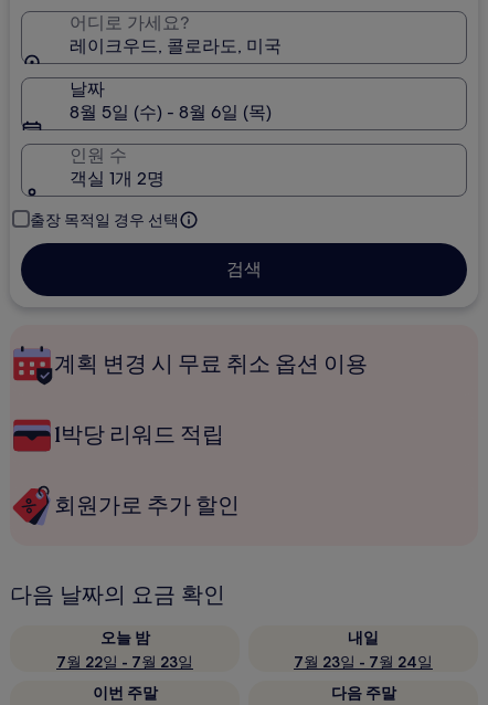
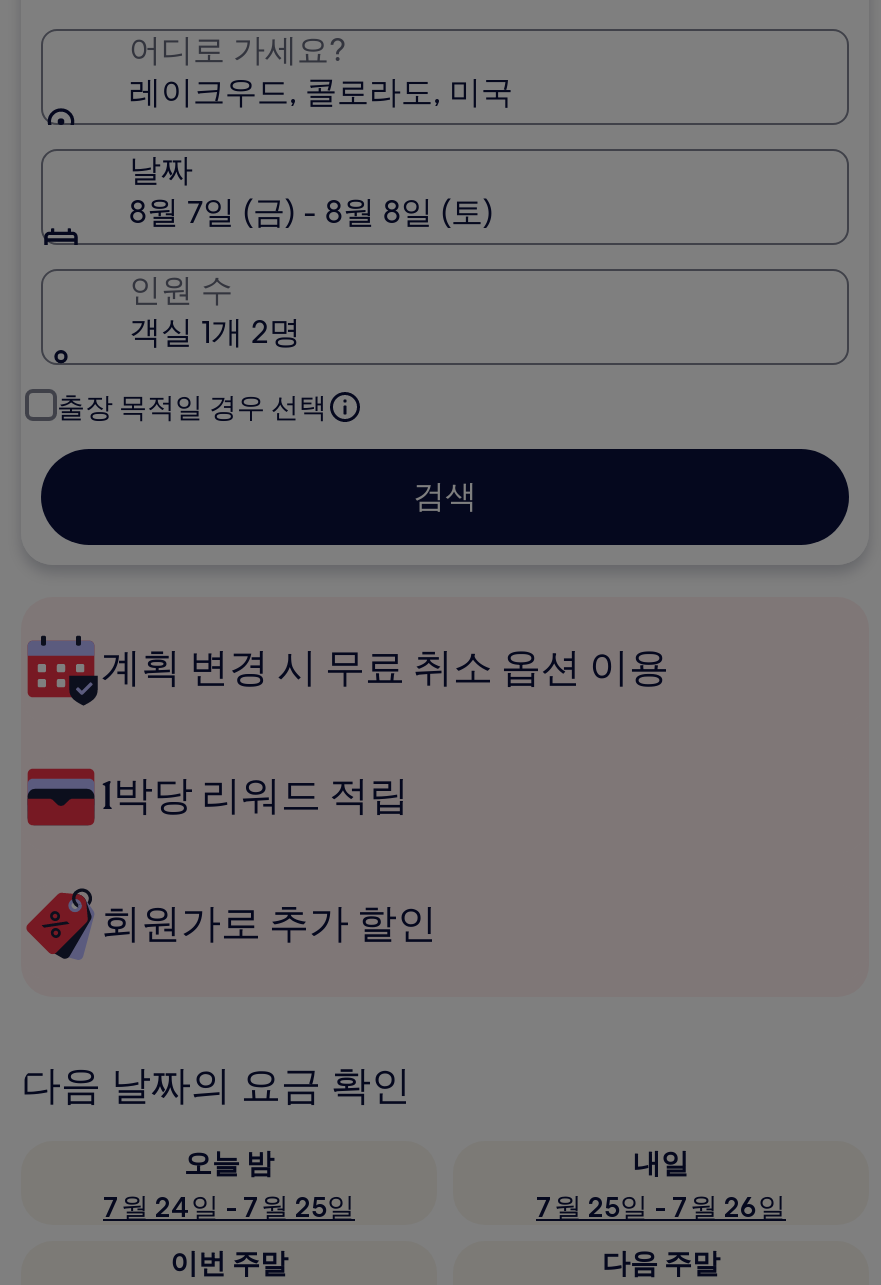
[70,101,272,124] 8월 5일 (수) - 8월 6일 (목) -> [129,191,493,233] 8월 7일 (금) - 8월 8일 (토)
[56,652,193,672] 7월 22일 - 7월 23일 -> [103,1189,355,1225] 7월 24일 - 7월 25일
[294,652,433,672] 7월 23일 - 7월 24일 -> [536,1189,786,1225] 7월 25일 - 7월 26일

